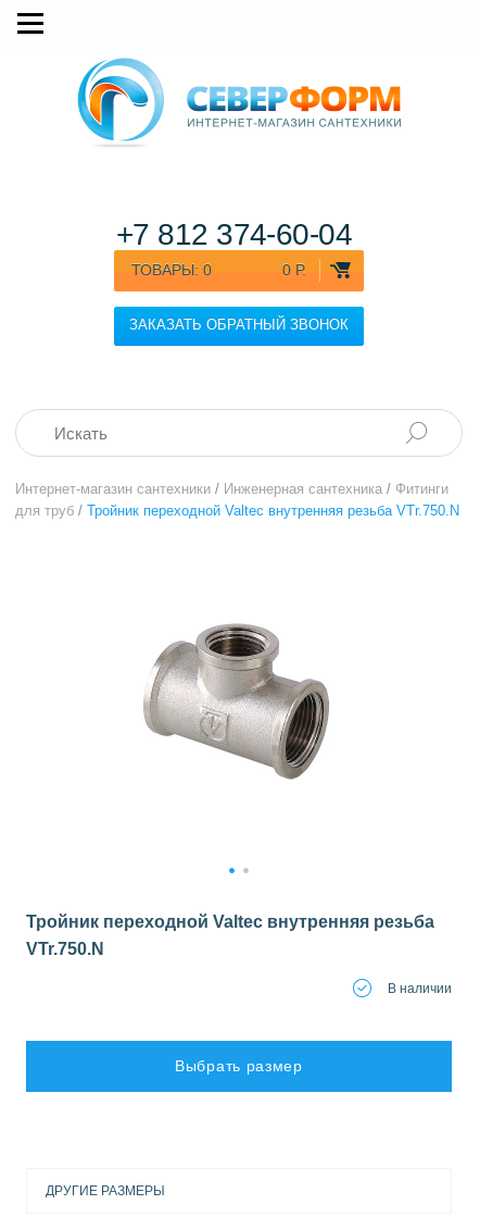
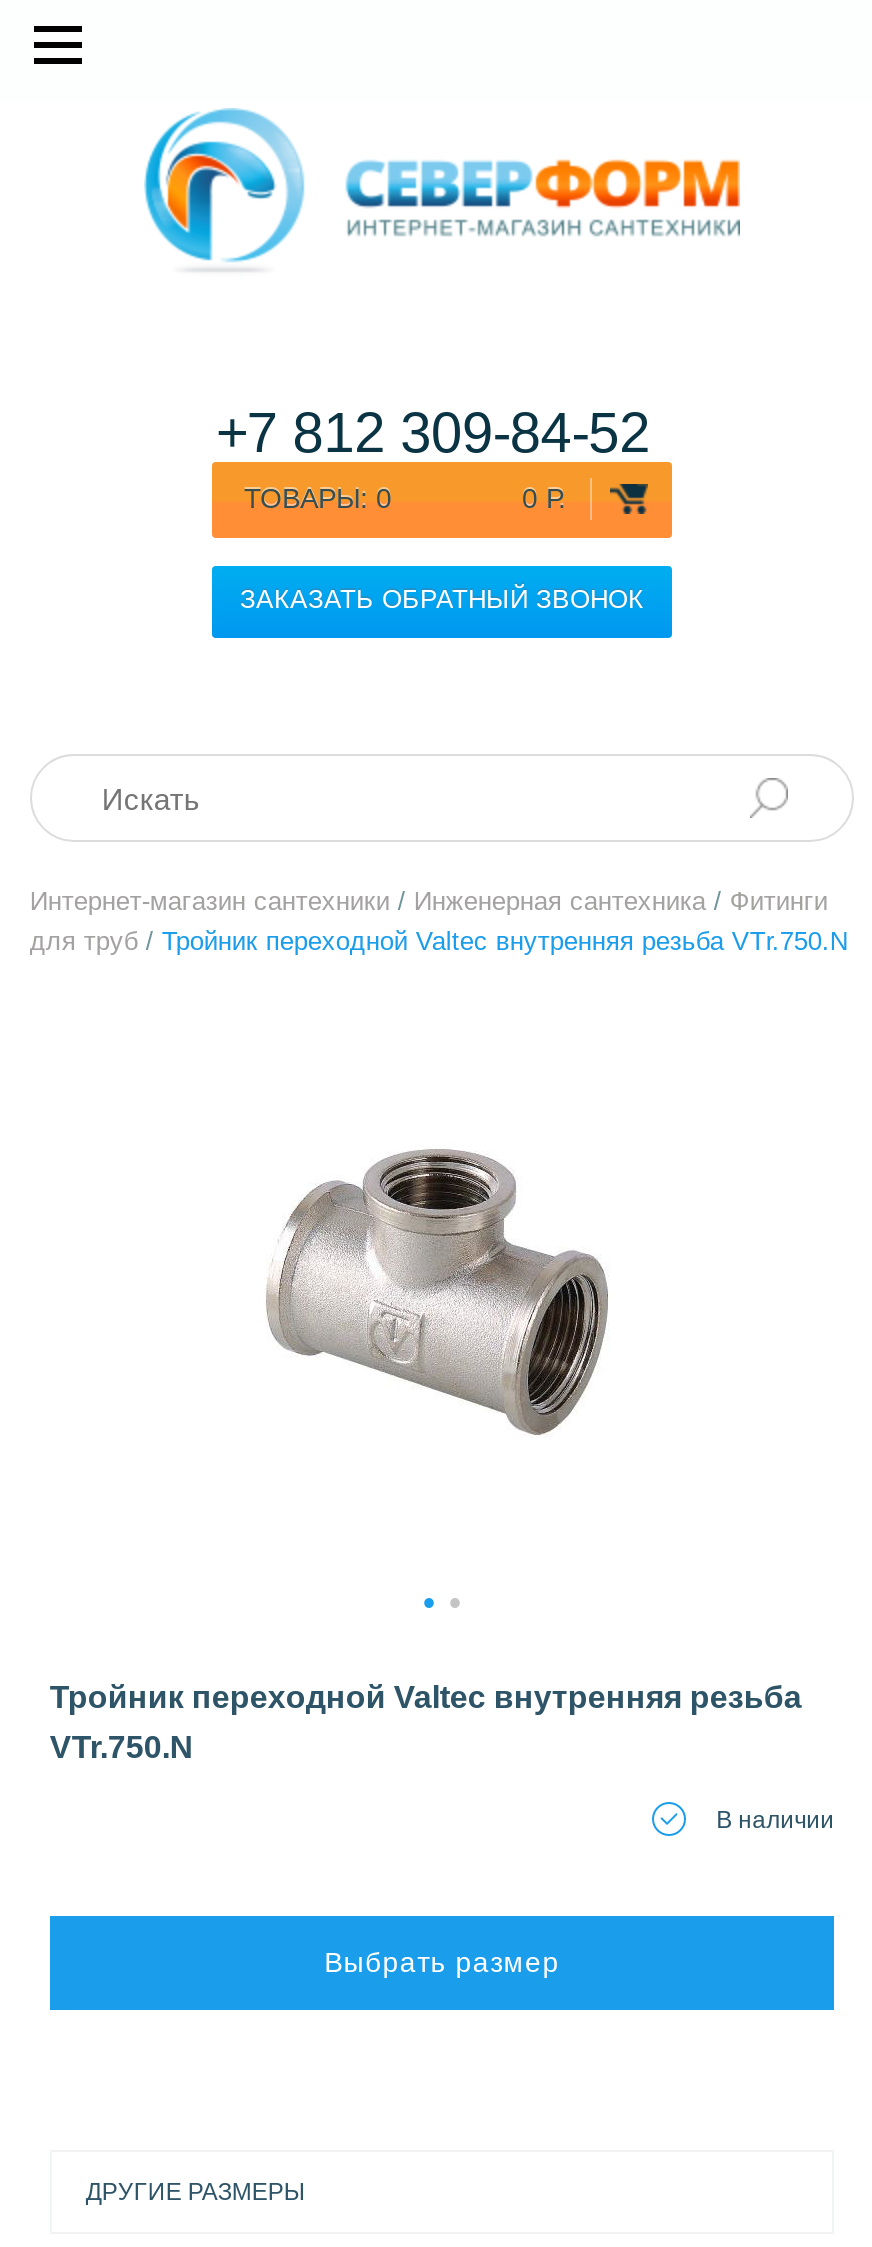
[116,218,352,251] +7 812 374-60-04 -> [216,402,650,464] +7 812 309-84-52

